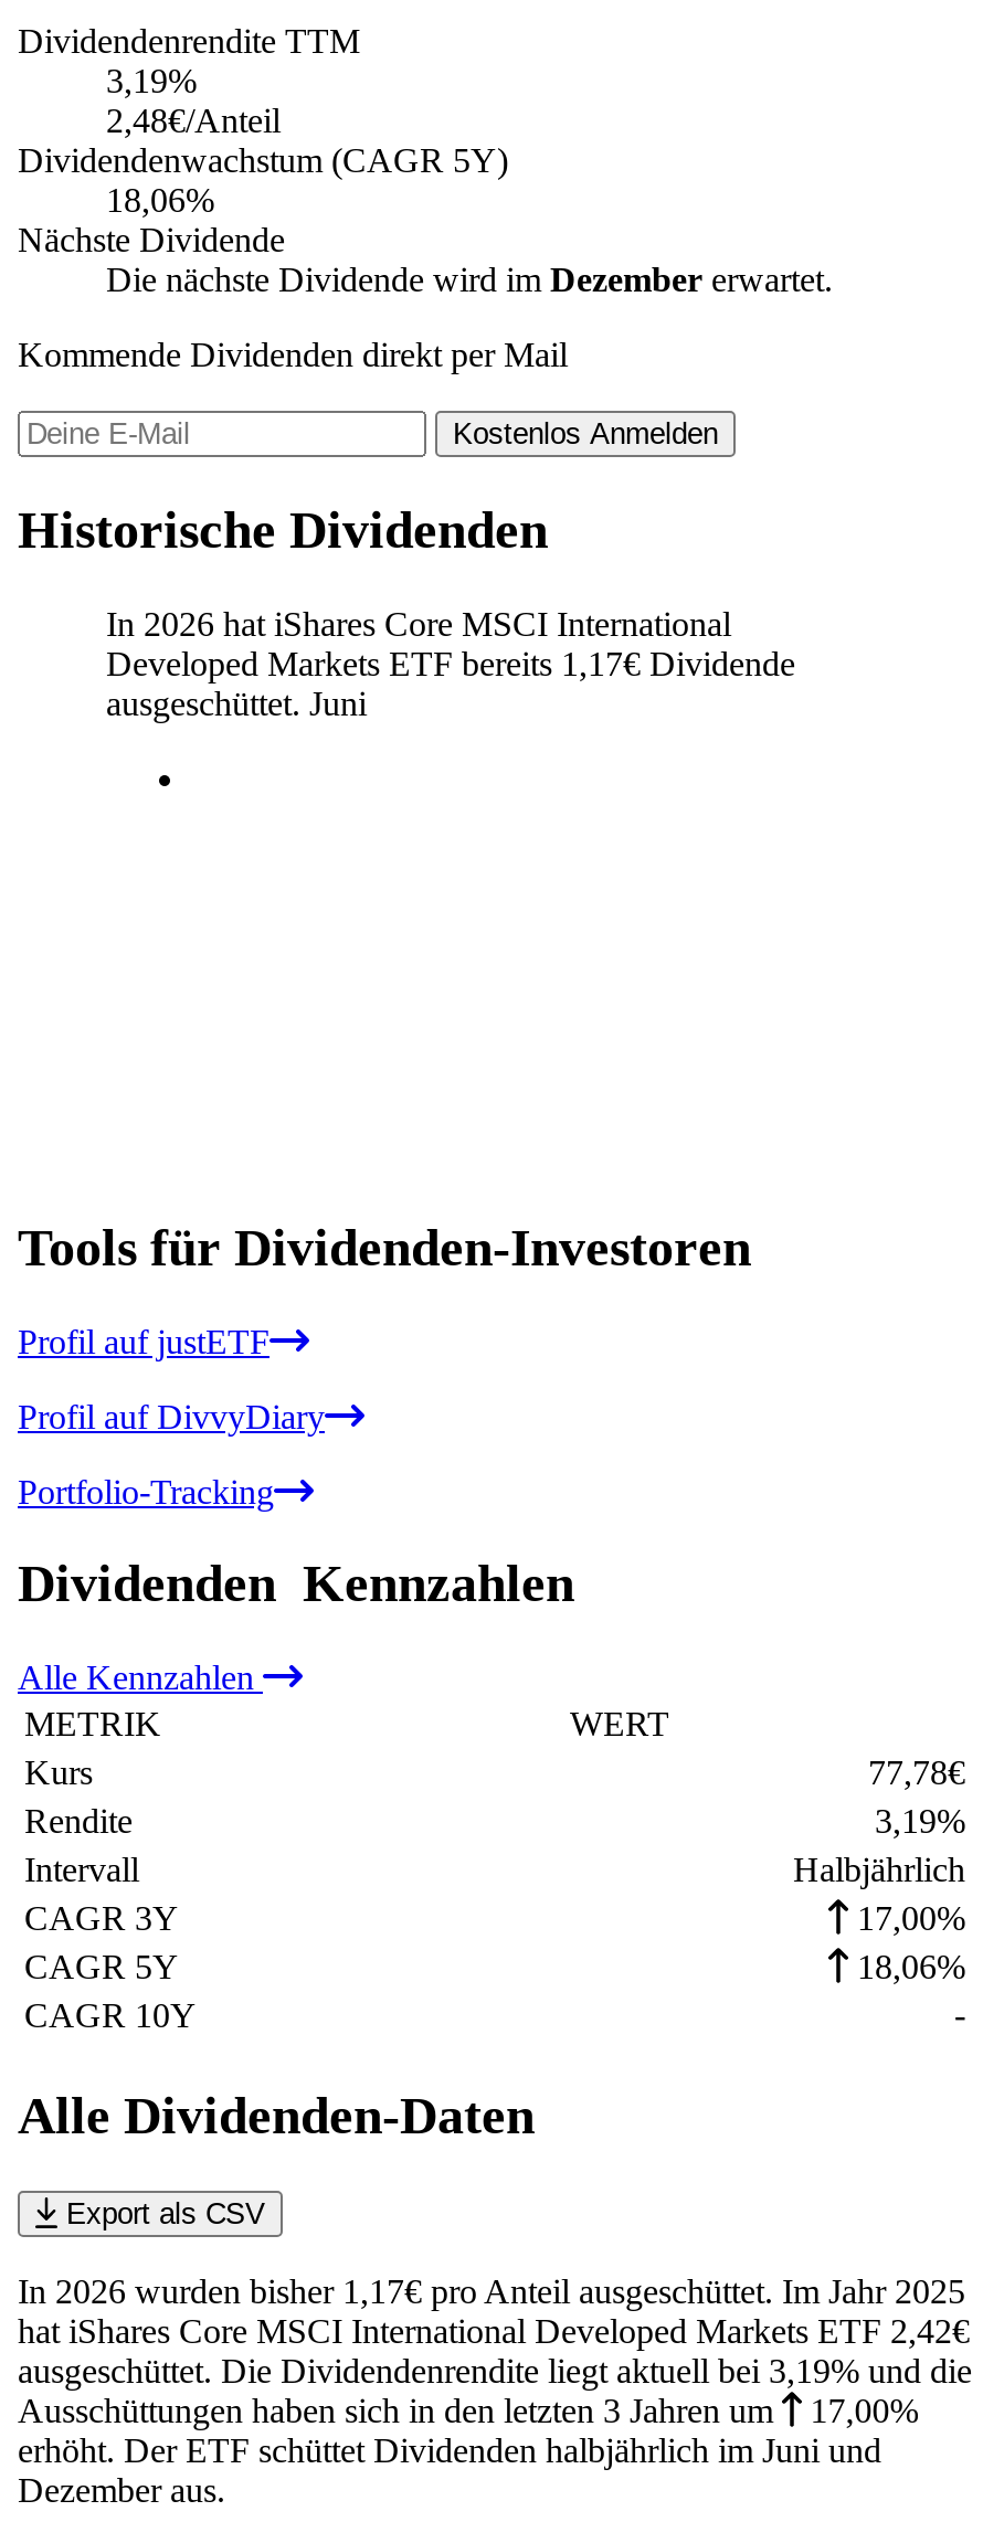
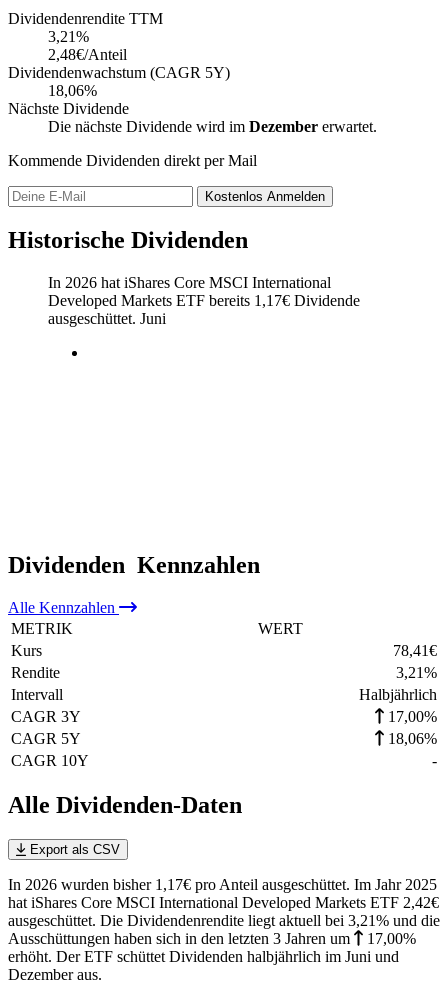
[106,62,197,99] 3,19% -> [48,28,89,45] 3,21%
[18,1218,751,1509] Tools für Dividenden-Investoren | Profil auf justETF | Profil auf DivvyDiary | Portfolio-Tracking -> none
[868,1754,965,1792] 77,78€ -> [393,641,437,658] 78,41€
[875,1803,965,1840] 3,19% -> [396,663,437,680] 3,21%
[18,2352,972,2390] ausgeschüttet. Die Dividendenrendite liegt aktuell bei 3,19% und die -> [8,912,440,929] ausgeschüttet. Die Dividendenrendite liegt aktuell bei 3,21% und die

